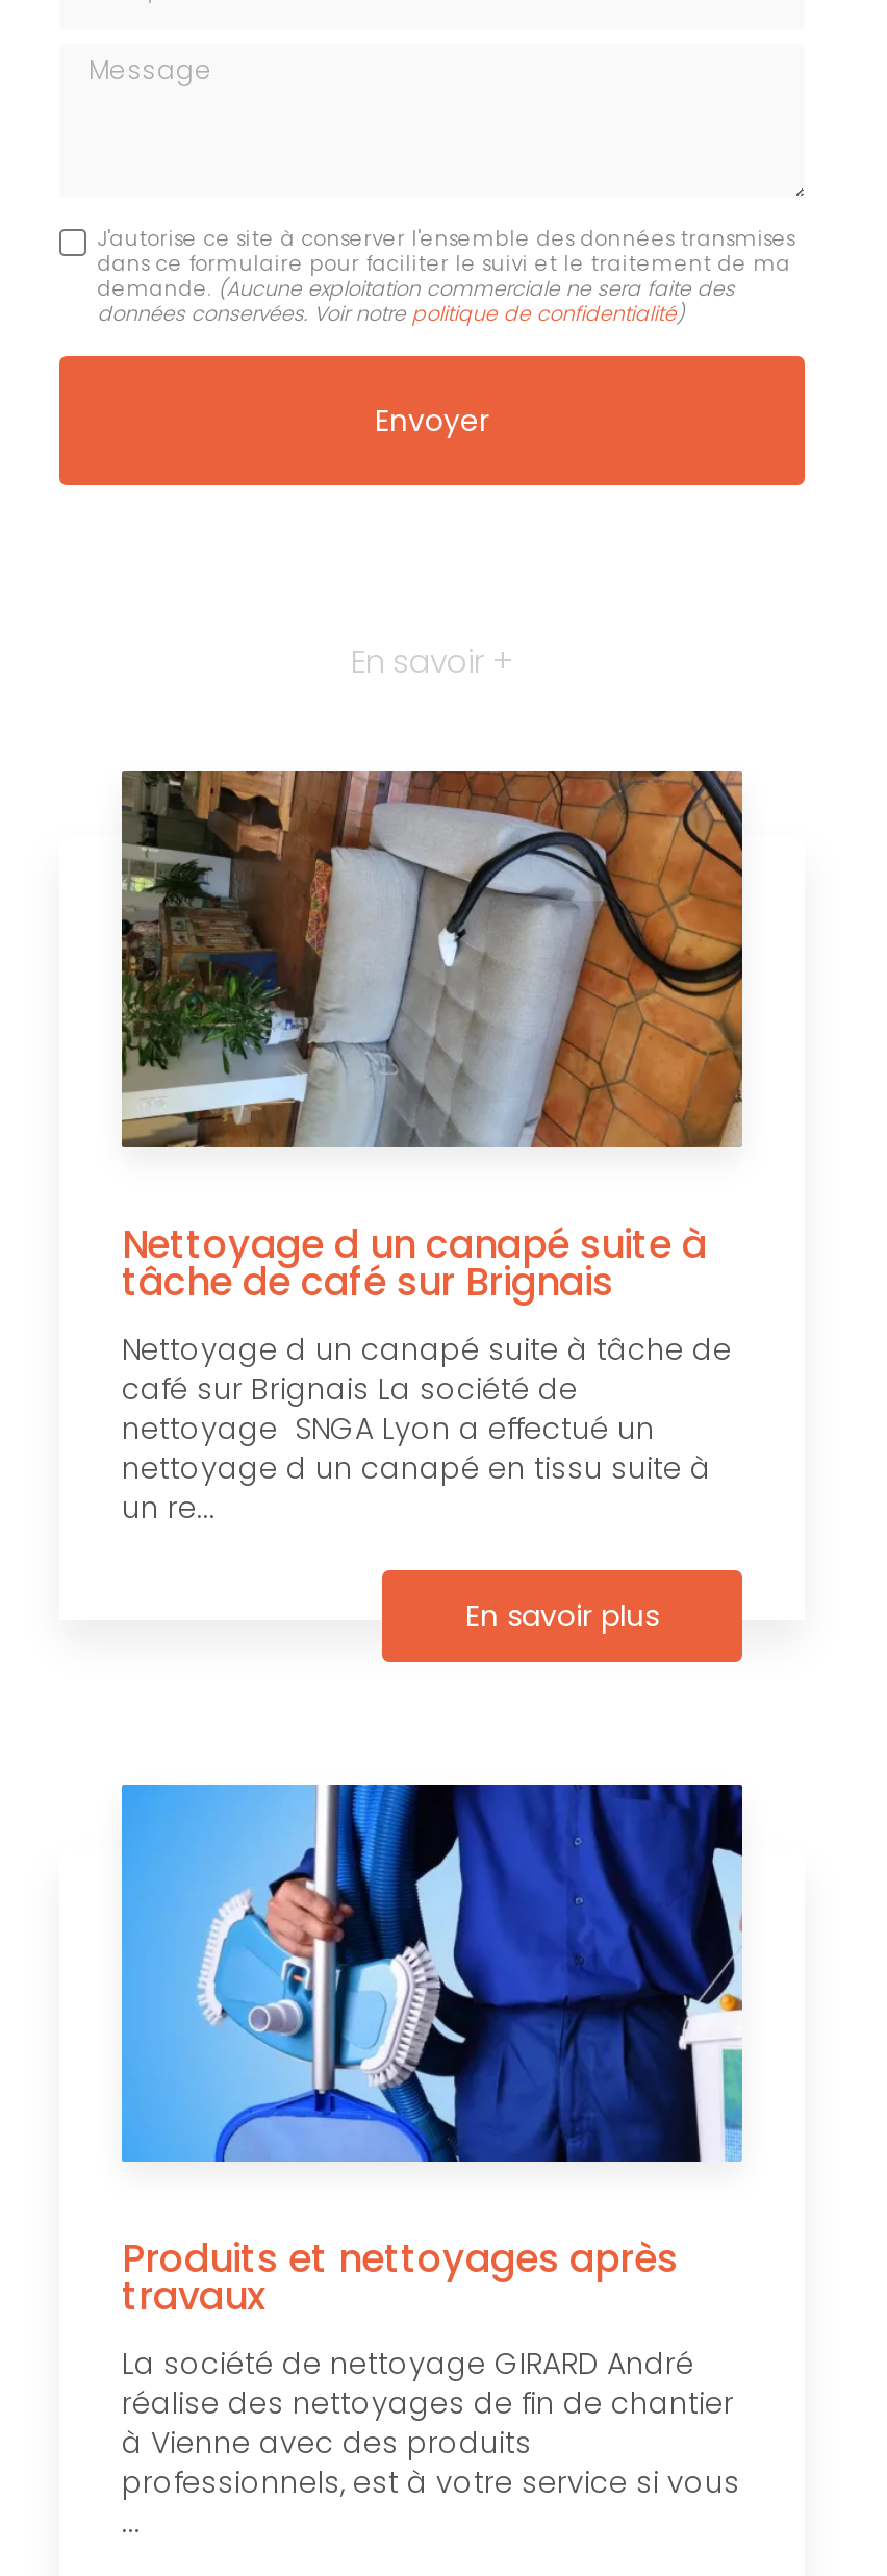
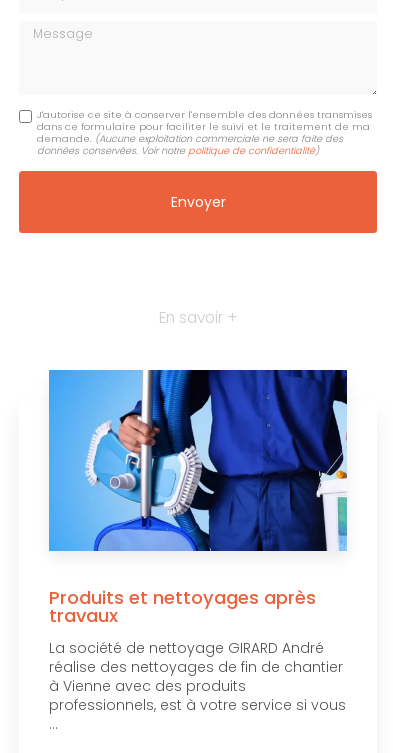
[120,768,744,1637] [image] | Nettoyage d un canapé suite à | tâche de café sur Brignais | Nettoyage d un canapé suite à tâche de | café sur Brignais La société de | nettoyage SNGA Lyon a effectué un | nettoyage d un canapé en tissu suite à | un re... | En savoir plus -> none

